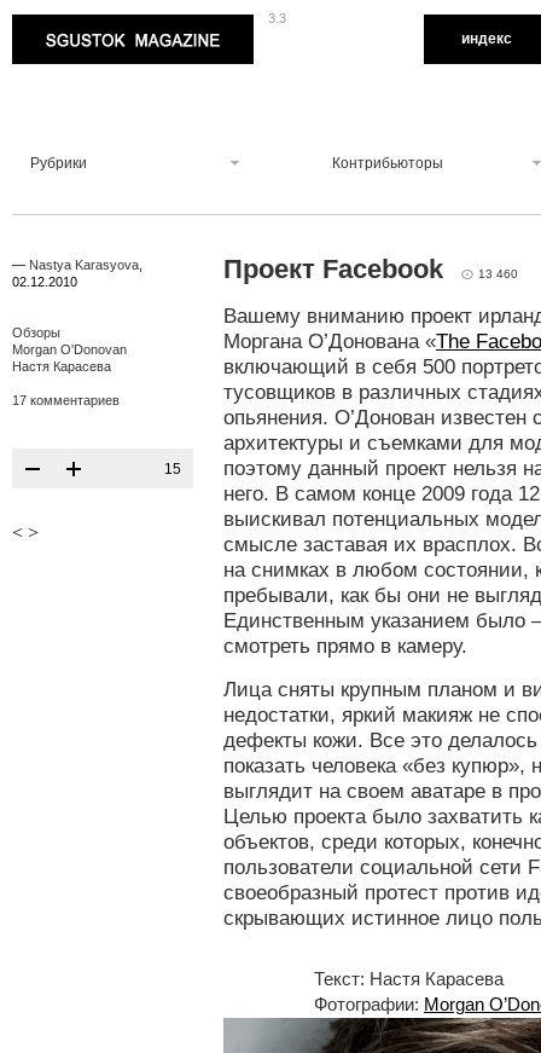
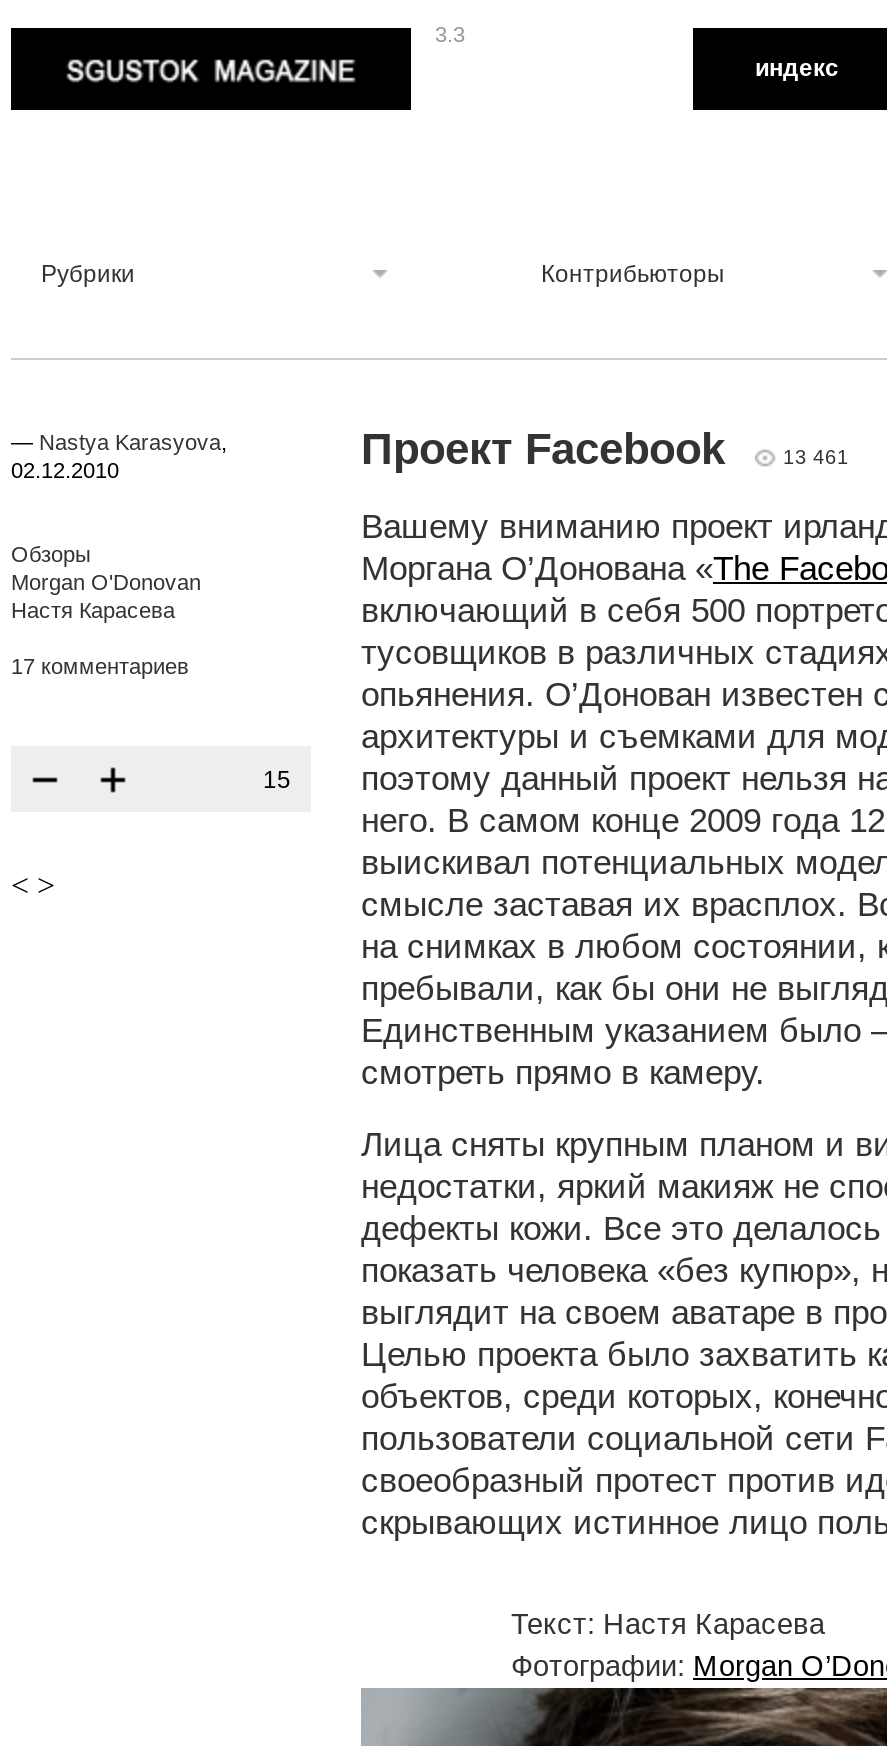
[478,267,518,280] 13 460 -> [783,446,849,468] 13 461

